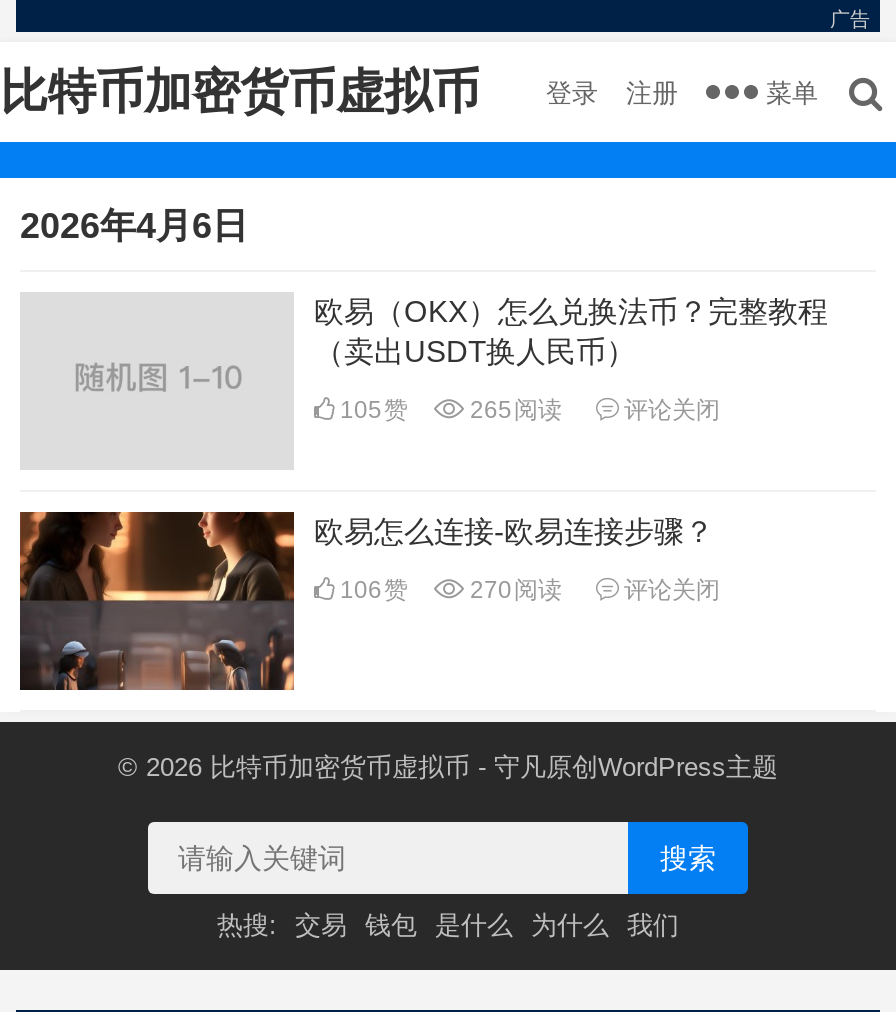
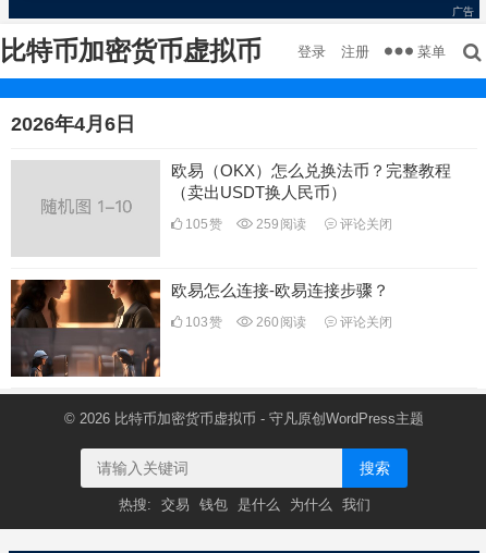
[334,396,720,424] 105赞 265阅读 评论关闭 -> [182,217,392,232] 105赞 259阅读 评论关闭
[334,576,408,604] 106赞 -> [182,315,222,330] 103赞
[464,576,562,604] 270阅读 -> [253,315,306,330] 260阅读

